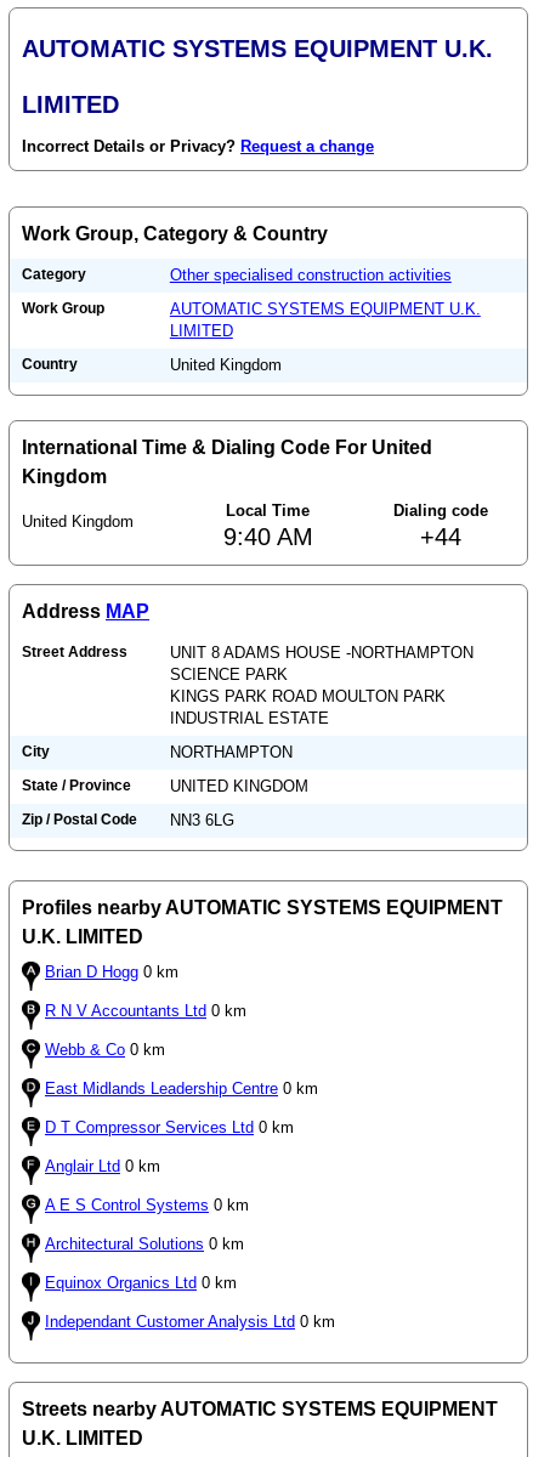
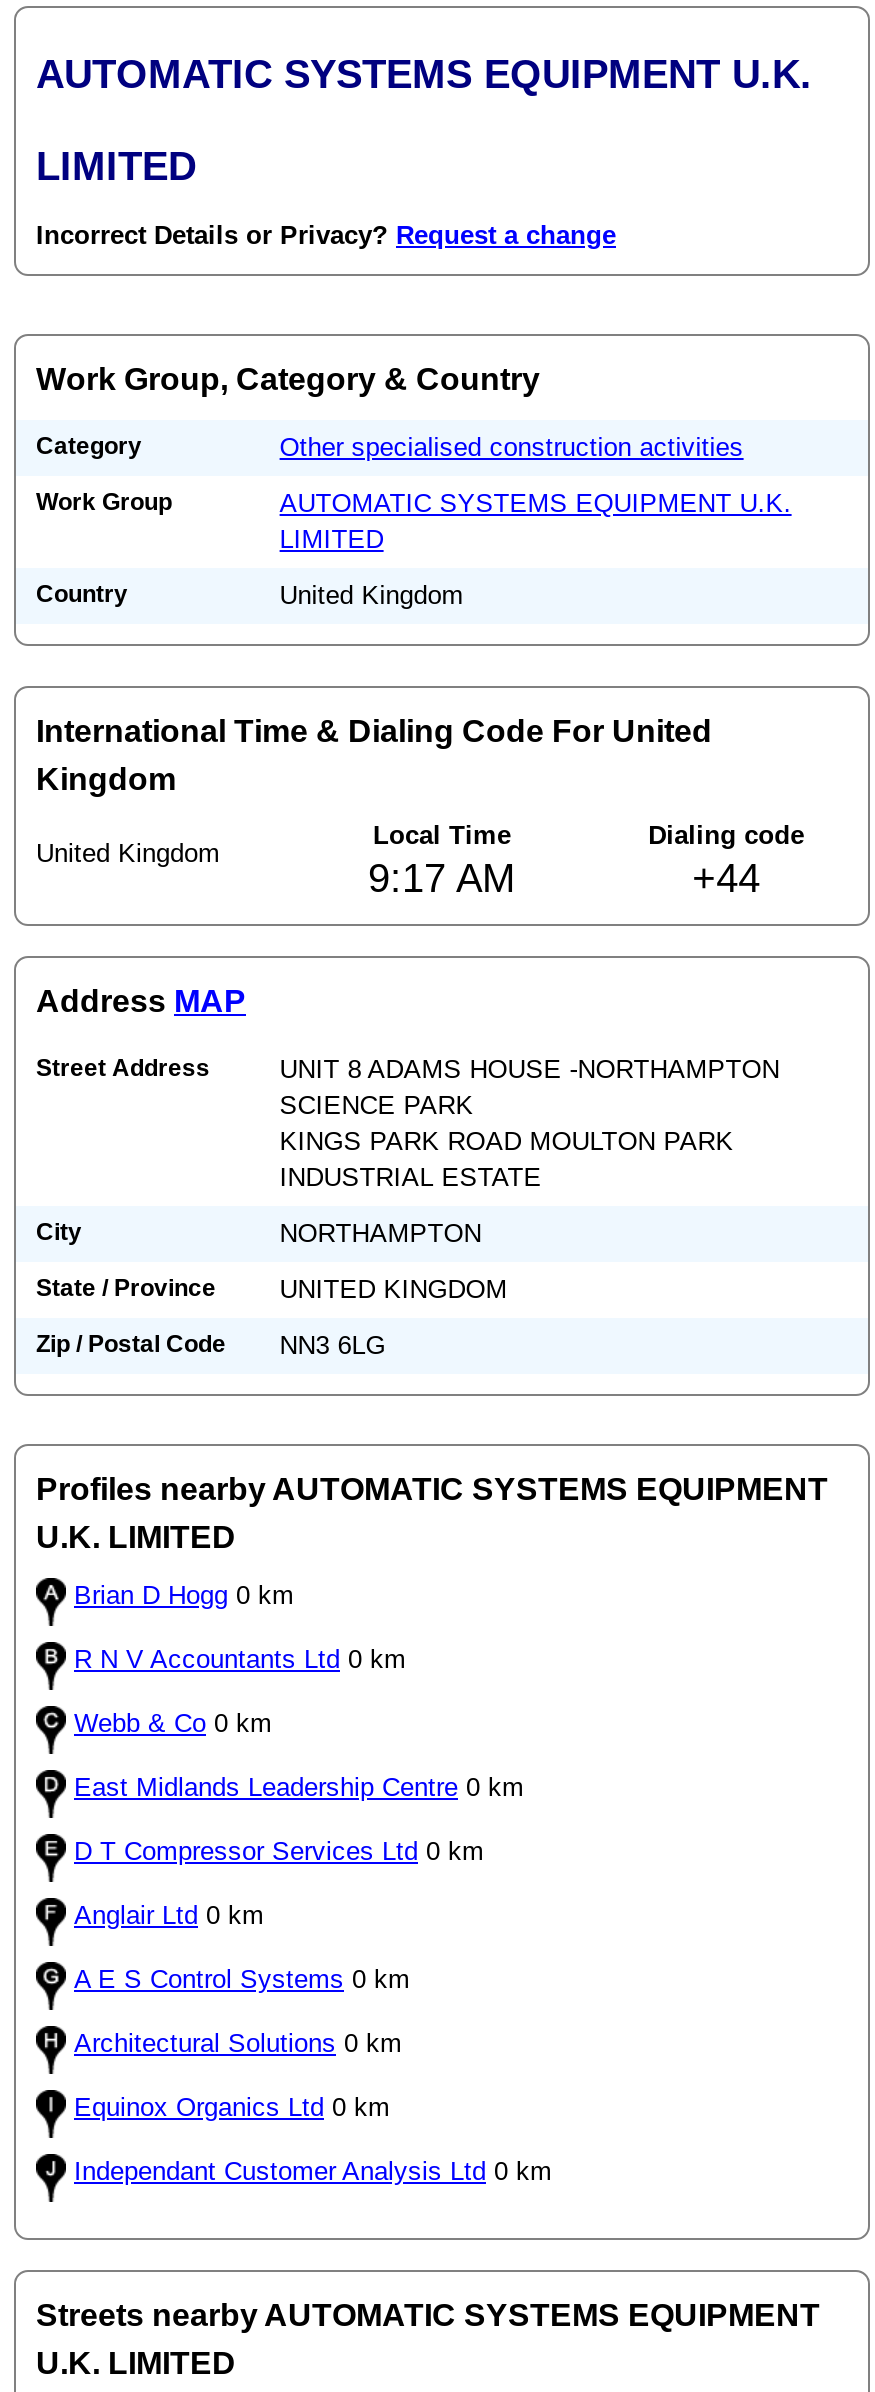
[223,523,313,550] 9:40 AM -> [368,856,516,900] 9:17 AM

